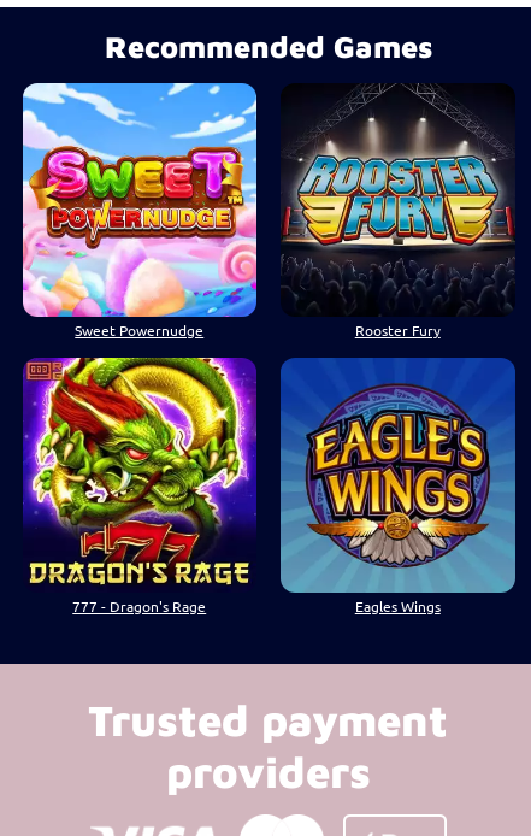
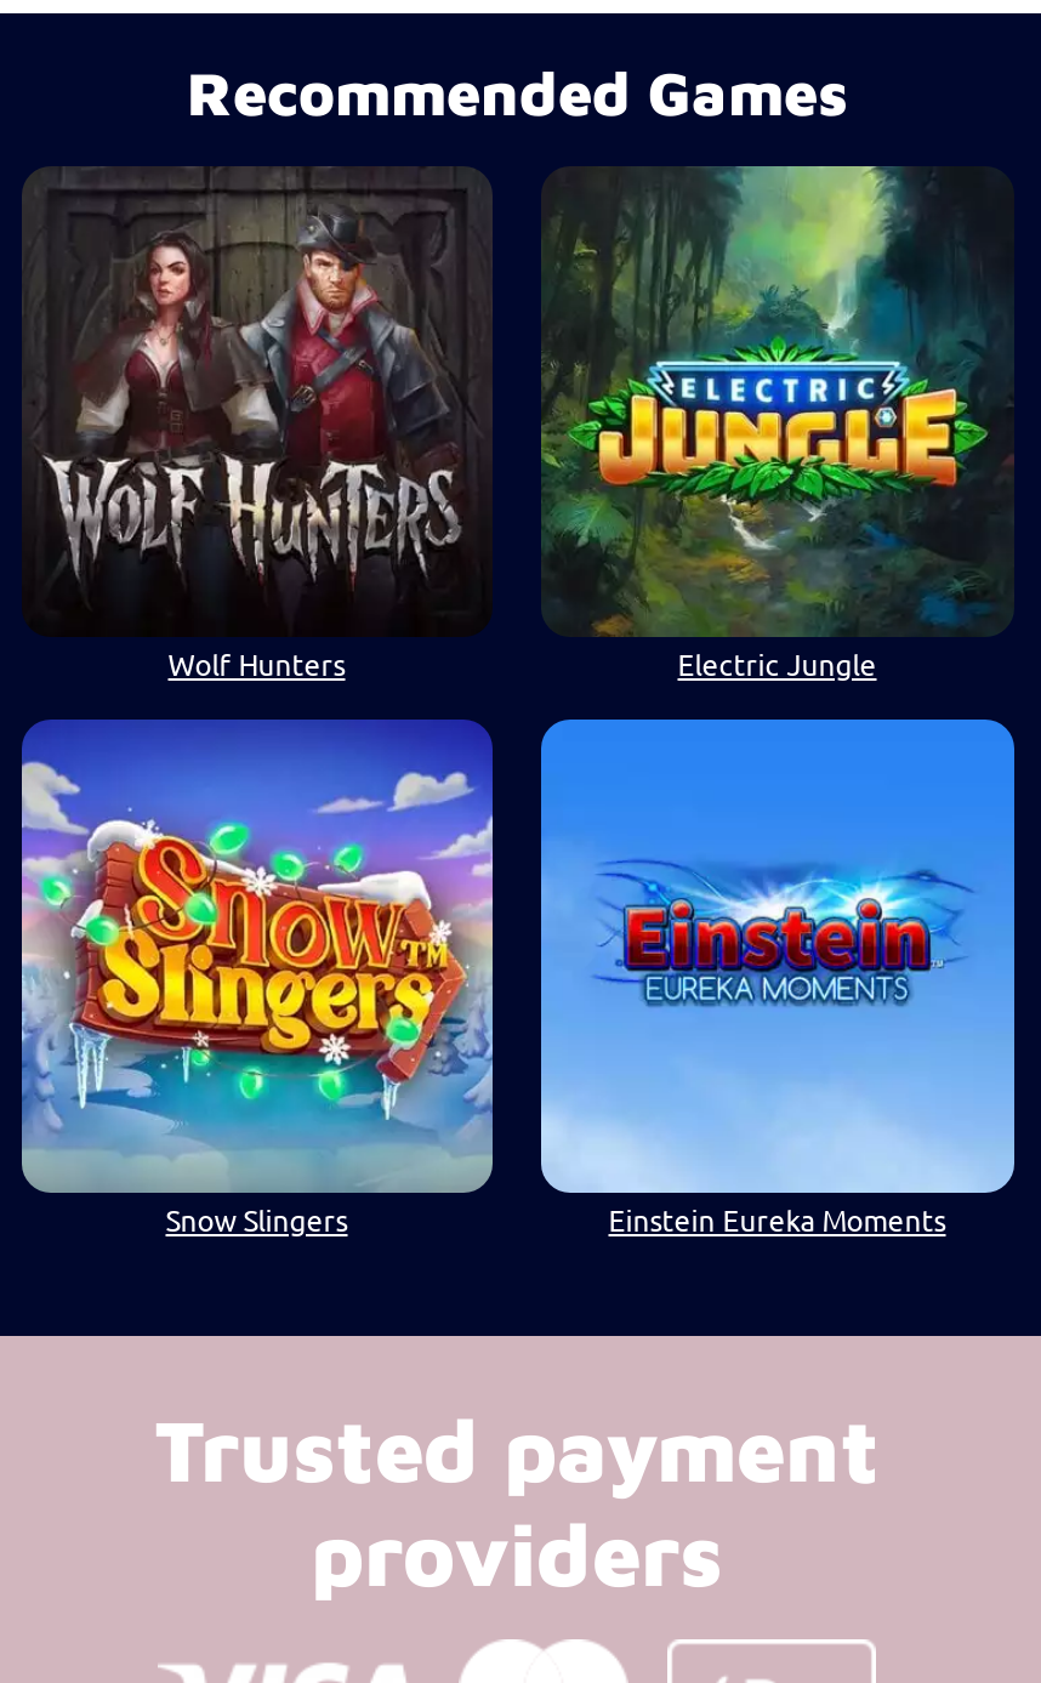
[22,82,440,340] [image] | Sweet Powernudge | Rooster Fury -> [22,166,876,683] [image] | Wolf Hunters | Electric Jungle
[282,83,513,316] [image] -> [541,164,1009,637] [image]
[22,357,440,615] [image] | 777 - Dragon's Rage | Eagles Wings -> [19,717,946,1238] [image] | Snow Slingers | Einstein Eureka Moments
[281,359,515,593] [image] -> [541,720,1014,1193] [image]

